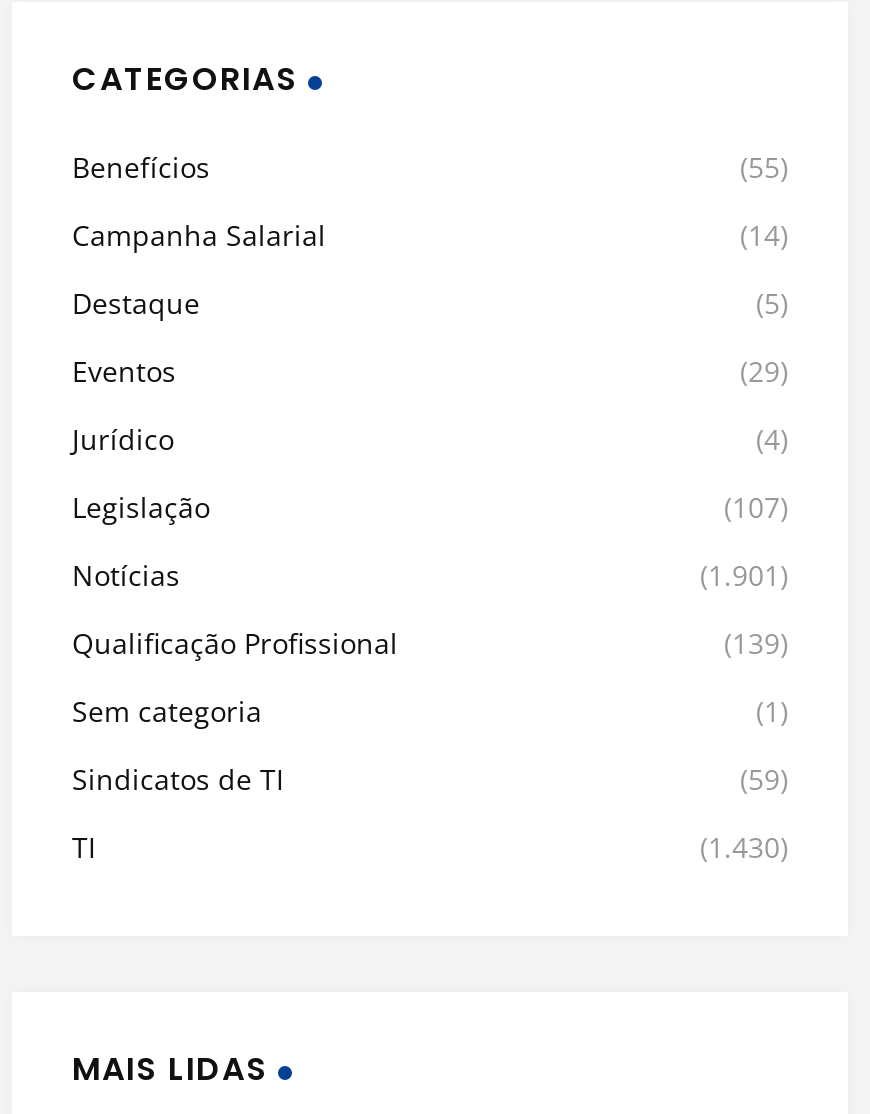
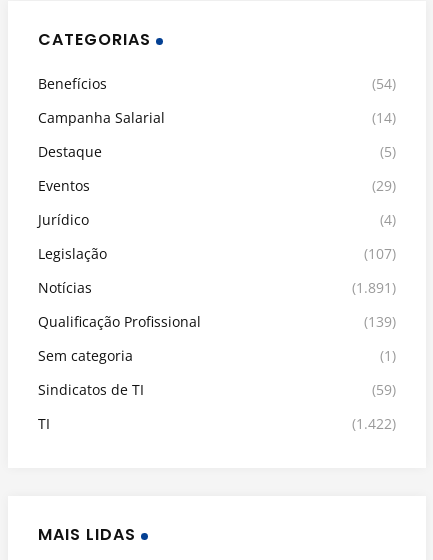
[740,147,788,185] (55) -> [372,74,396,93] (54)
[700,555,788,593] (1.901) -> [352,278,396,297] (1.891)
[700,827,788,865] (1.430) -> [352,414,396,433] (1.422)

